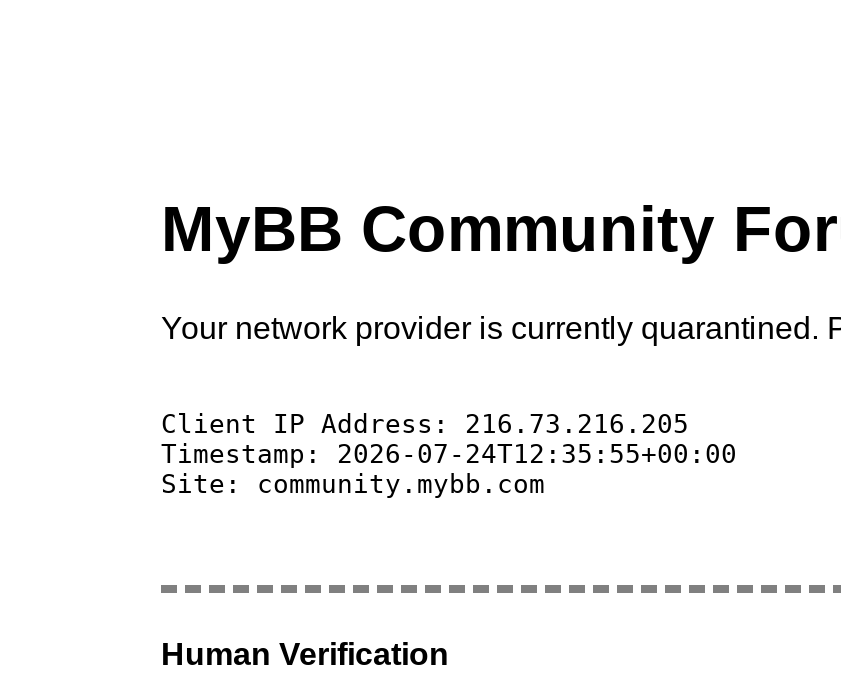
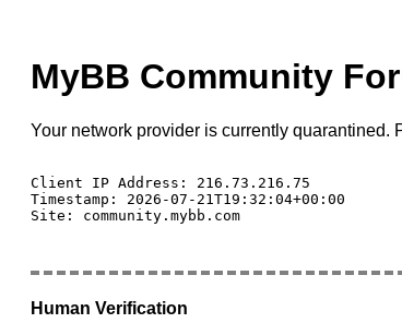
[161,409,705,439] Client IP Address: 216.73.216.205 -> [31,174,319,191] Client IP Address: 216.73.216.75
[161,439,737,469] Timestamp: 2026-07-24T12:35:55+00:00 -> [31,191,345,207] Timestamp: 2026-07-21T19:32:04+00:00

